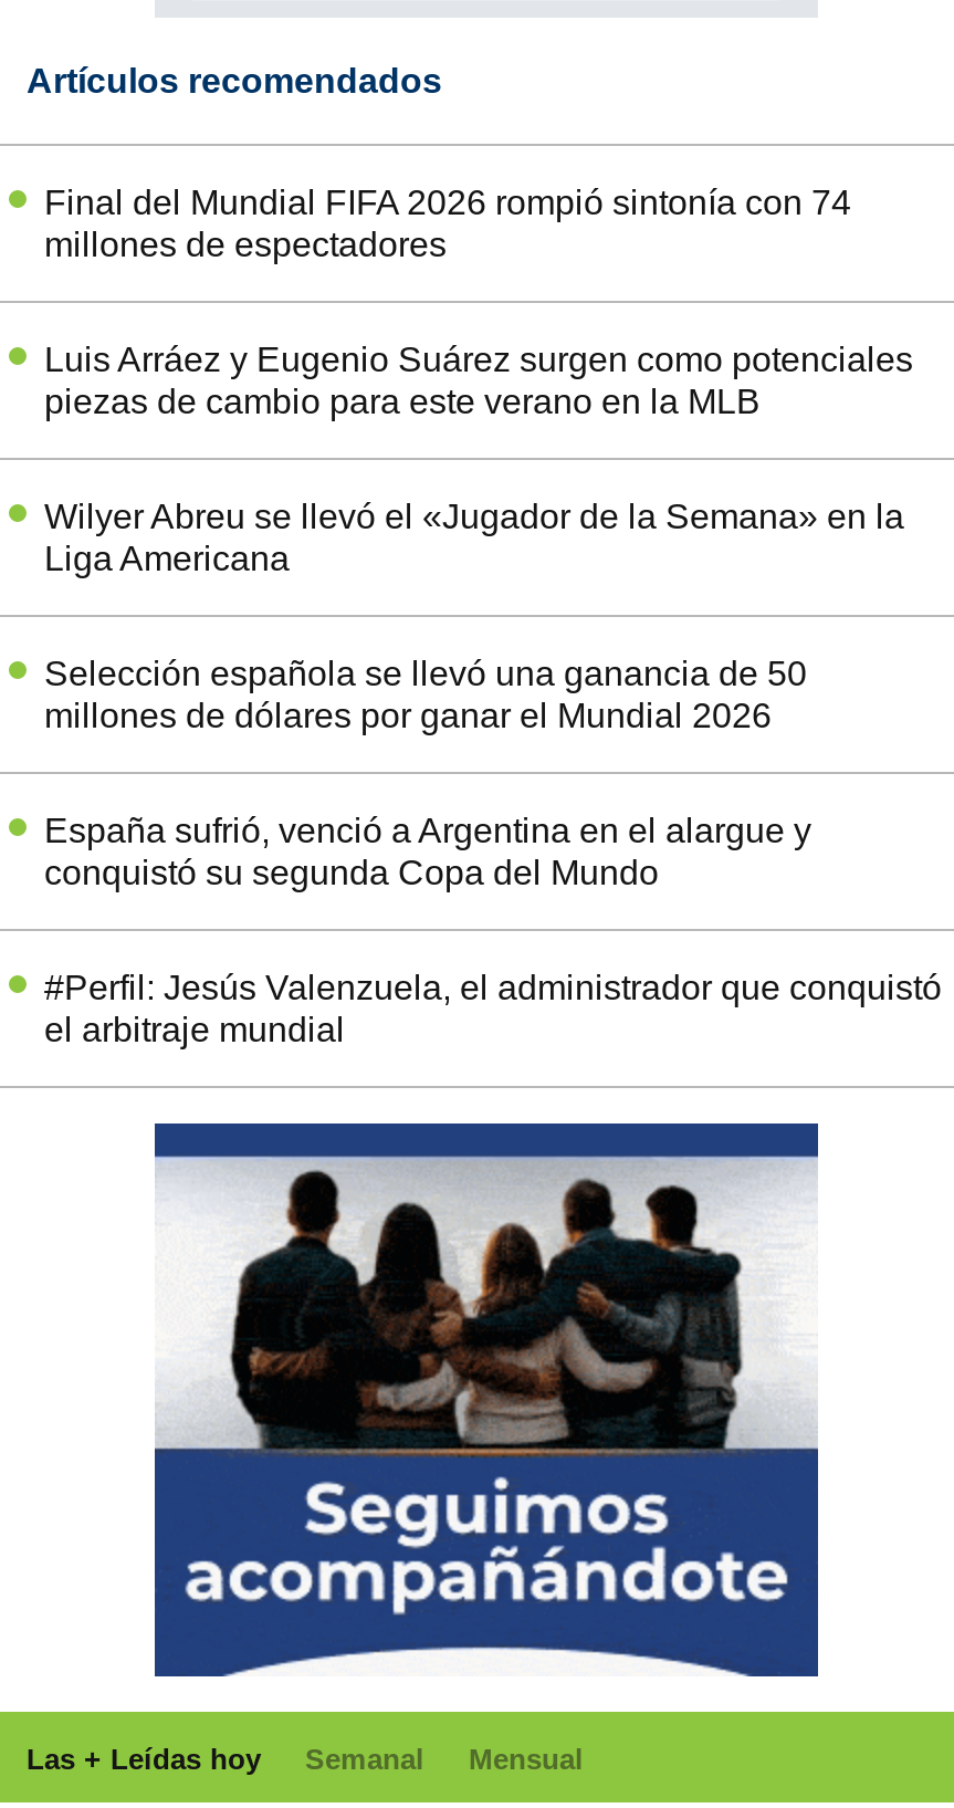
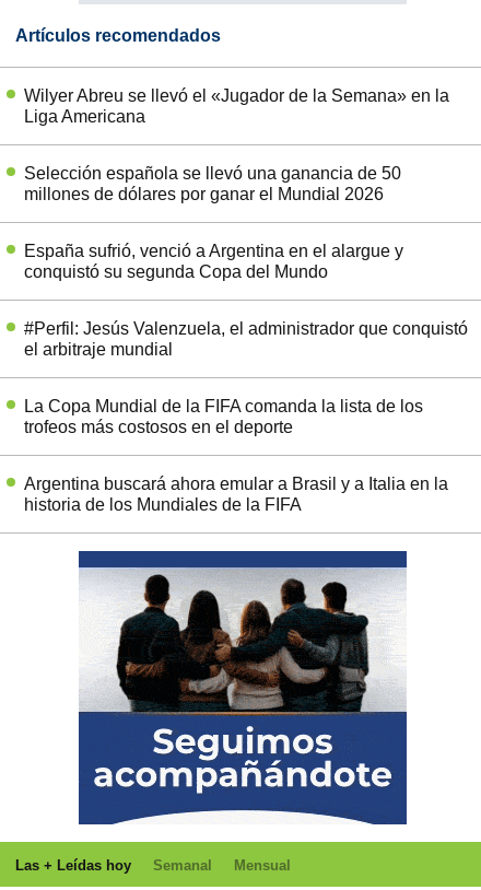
[44,183,913,420] Final del Mundial FIFA 2026 rompió sintonía con 74 | millones de espectadores | Luis Arráez y Eugenio Suárez surgen como potenciales | piezas de cambio para este verano en la MLB -> none
moved [44,497,942,1048] -> [24,86,468,359]: Wilyer Abreu se llevó el «Jugador de la Semana» en la | Liga Americana | Selección española se llevó una ganancia de 50 | millones de dólares por ganar el Mundial 2026 | España sufrió, venció a Argentina en el alargue y | conquistó su segunda Copa del Mundo | #Perfil: Jesús Valenzuela, el administrador que conquistó | el arbitraje mundial
none -> [24,397,448,514] La Copa Mundial de la FIFA comanda la lista de los | trofeos más costosos en el deporte | Argentina buscará ahora emular a Brasil y a Italia en la | historia de los Mundiales de la FIFA

